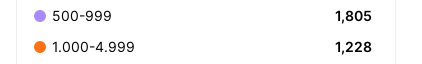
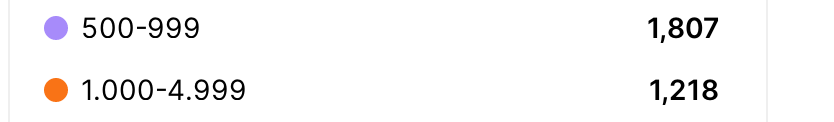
[334,7,371,24] 1,805 -> [647,9,719,43] 1,807
[334,38,371,55] 1,228 -> [649,71,719,105] 1,218

